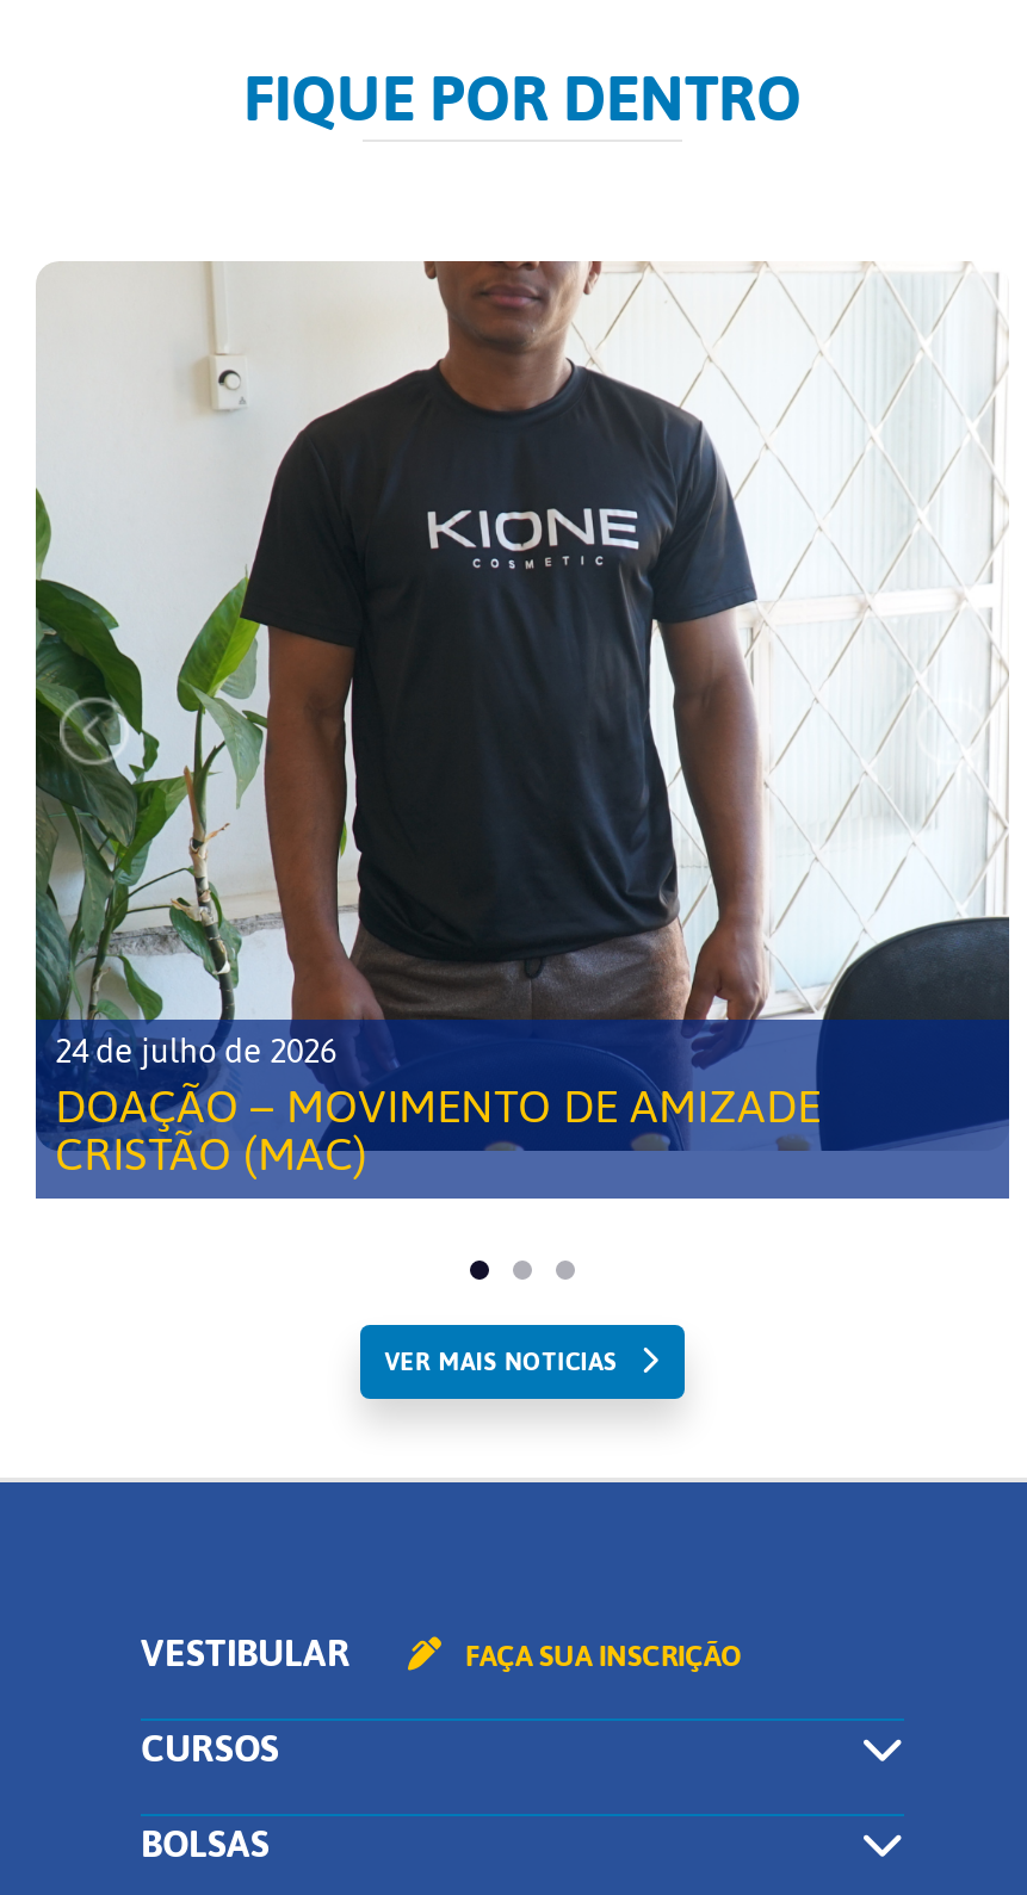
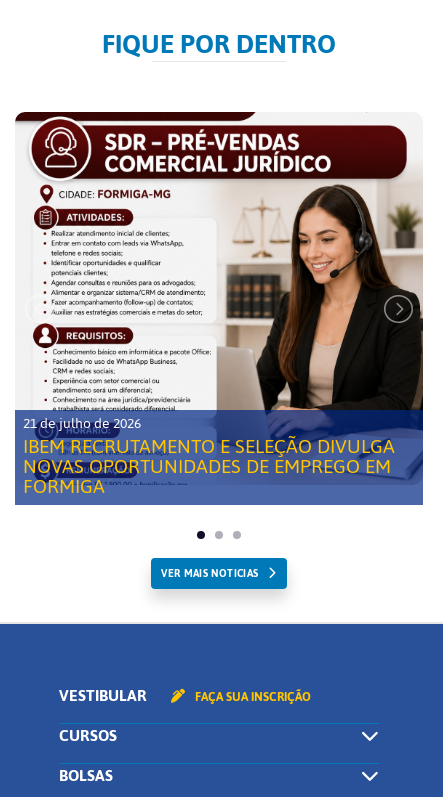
[33,259,1009,1199] [image] | 24 de julho de 2026 | DOAÇÃO – MOVIMENTO DE AMIZADE | CRISTÃO (MAC) -> [15,111,424,505] [image] | 21 de julho de 2026 | IBEM RECRUTAMENTO E SELEÇÃO DIVULGA | NOVAS OPORTUNIDADES DE EMPREGO EM | FORMIGA

